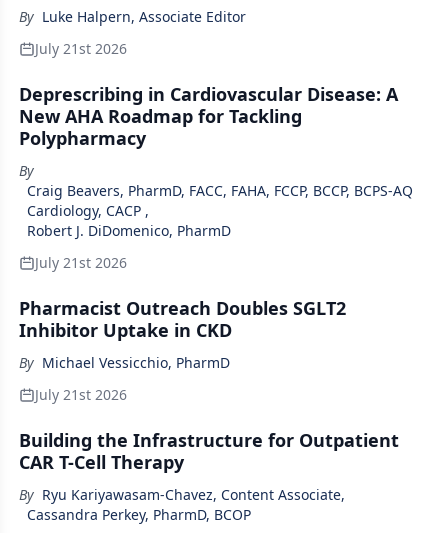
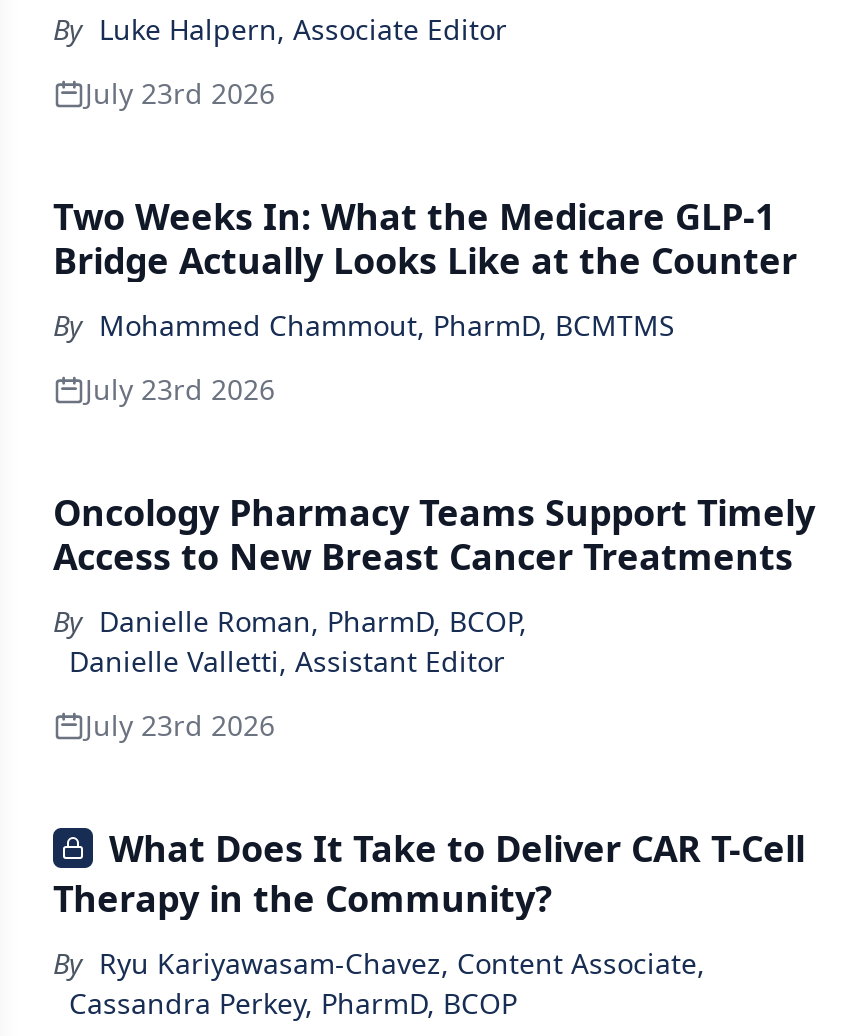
[35,39,127,58] July 21st 2026 -> [85,74,275,112] July 23rd 2026
[19,82,398,150] Deprescribing in Cardiovascular Disease: A | New AHA Roadmap for Tackling | Polypharmacy -> [53,192,797,284] Two Weeks In: What the Medicare GLP-1 | Bridge Actually Looks Like at the Counter
[19,161,413,240] By | Craig Beavers, PharmD, FACC, FAHA, FCCP, BCCP, BCPS-AQ | Cardiology, CACP, | Robert J. DiDomenico, PharmD -> [53,306,675,344] By Mohammed Chammout, PharmD, BCMTMS
[35,253,127,272] July 21st 2026 -> [85,370,275,408] July 23rd 2026
[19,296,346,342] Pharmacist Outreach Doubles SGLT2 | Inhibitor Uptake in CKD -> [53,488,815,580] Oncology Pharmacy Teams Support Timely | Access to New Breast Cancer Treatments
[19,353,230,372] By Michael Vessicchio, PharmD -> [53,602,527,680] By Danielle Roman, PharmD, BCOP, | Danielle Valletti, Assistant Editor
[35,385,127,404] July 21st 2026 -> [85,706,275,744] July 23rd 2026
[19,428,399,474] Building the Infrastructure for Outpatient | CAR T-Cell Therapy -> [53,824,805,922] What Does It Take to Deliver CAR T-Cell | Therapy in the Community?

